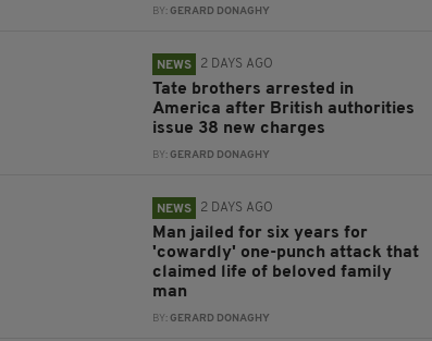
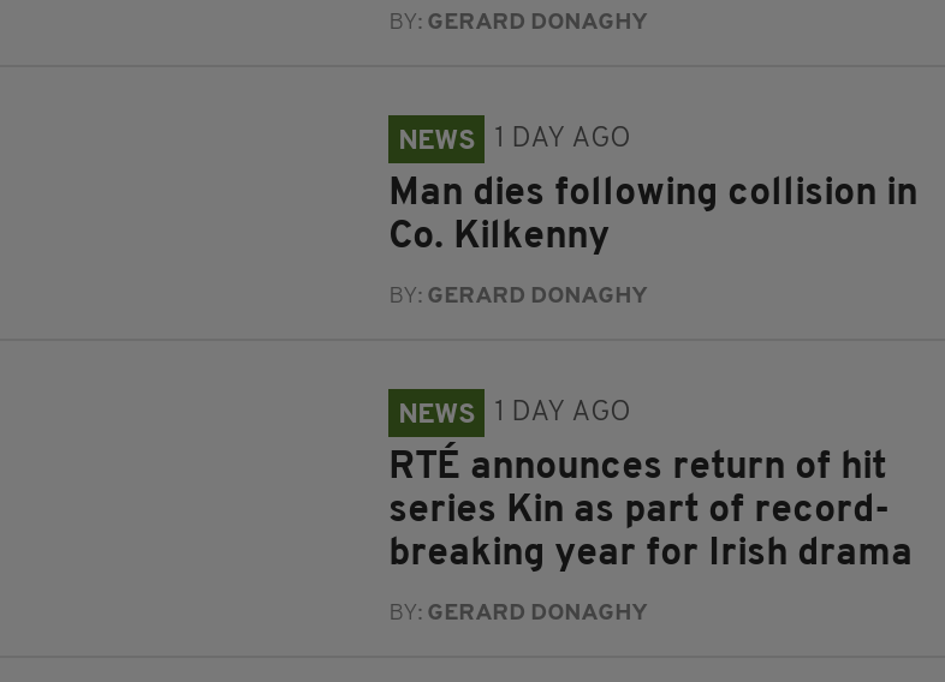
[157,58,273,72] NEWS 2 DAYS AGO -> [398,126,631,157] NEWS 1 DAY AGO
[152,81,415,138] Tate brothers arrested in | America after British authorities | issue 38 new charges -> [389,176,918,258] Man dies following collision in | Co. Kilkenny
[157,202,273,216] NEWS 2 DAYS AGO -> [398,399,631,431] NEWS 1 DAY AGO
[152,225,419,301] Man jailed for six years for | 'cowardly' one-punch attack that | claimed life of beloved family | man -> [389,450,913,575] RTÉ announces return of hit | series Kin as part of record- | breaking year for Irish drama

